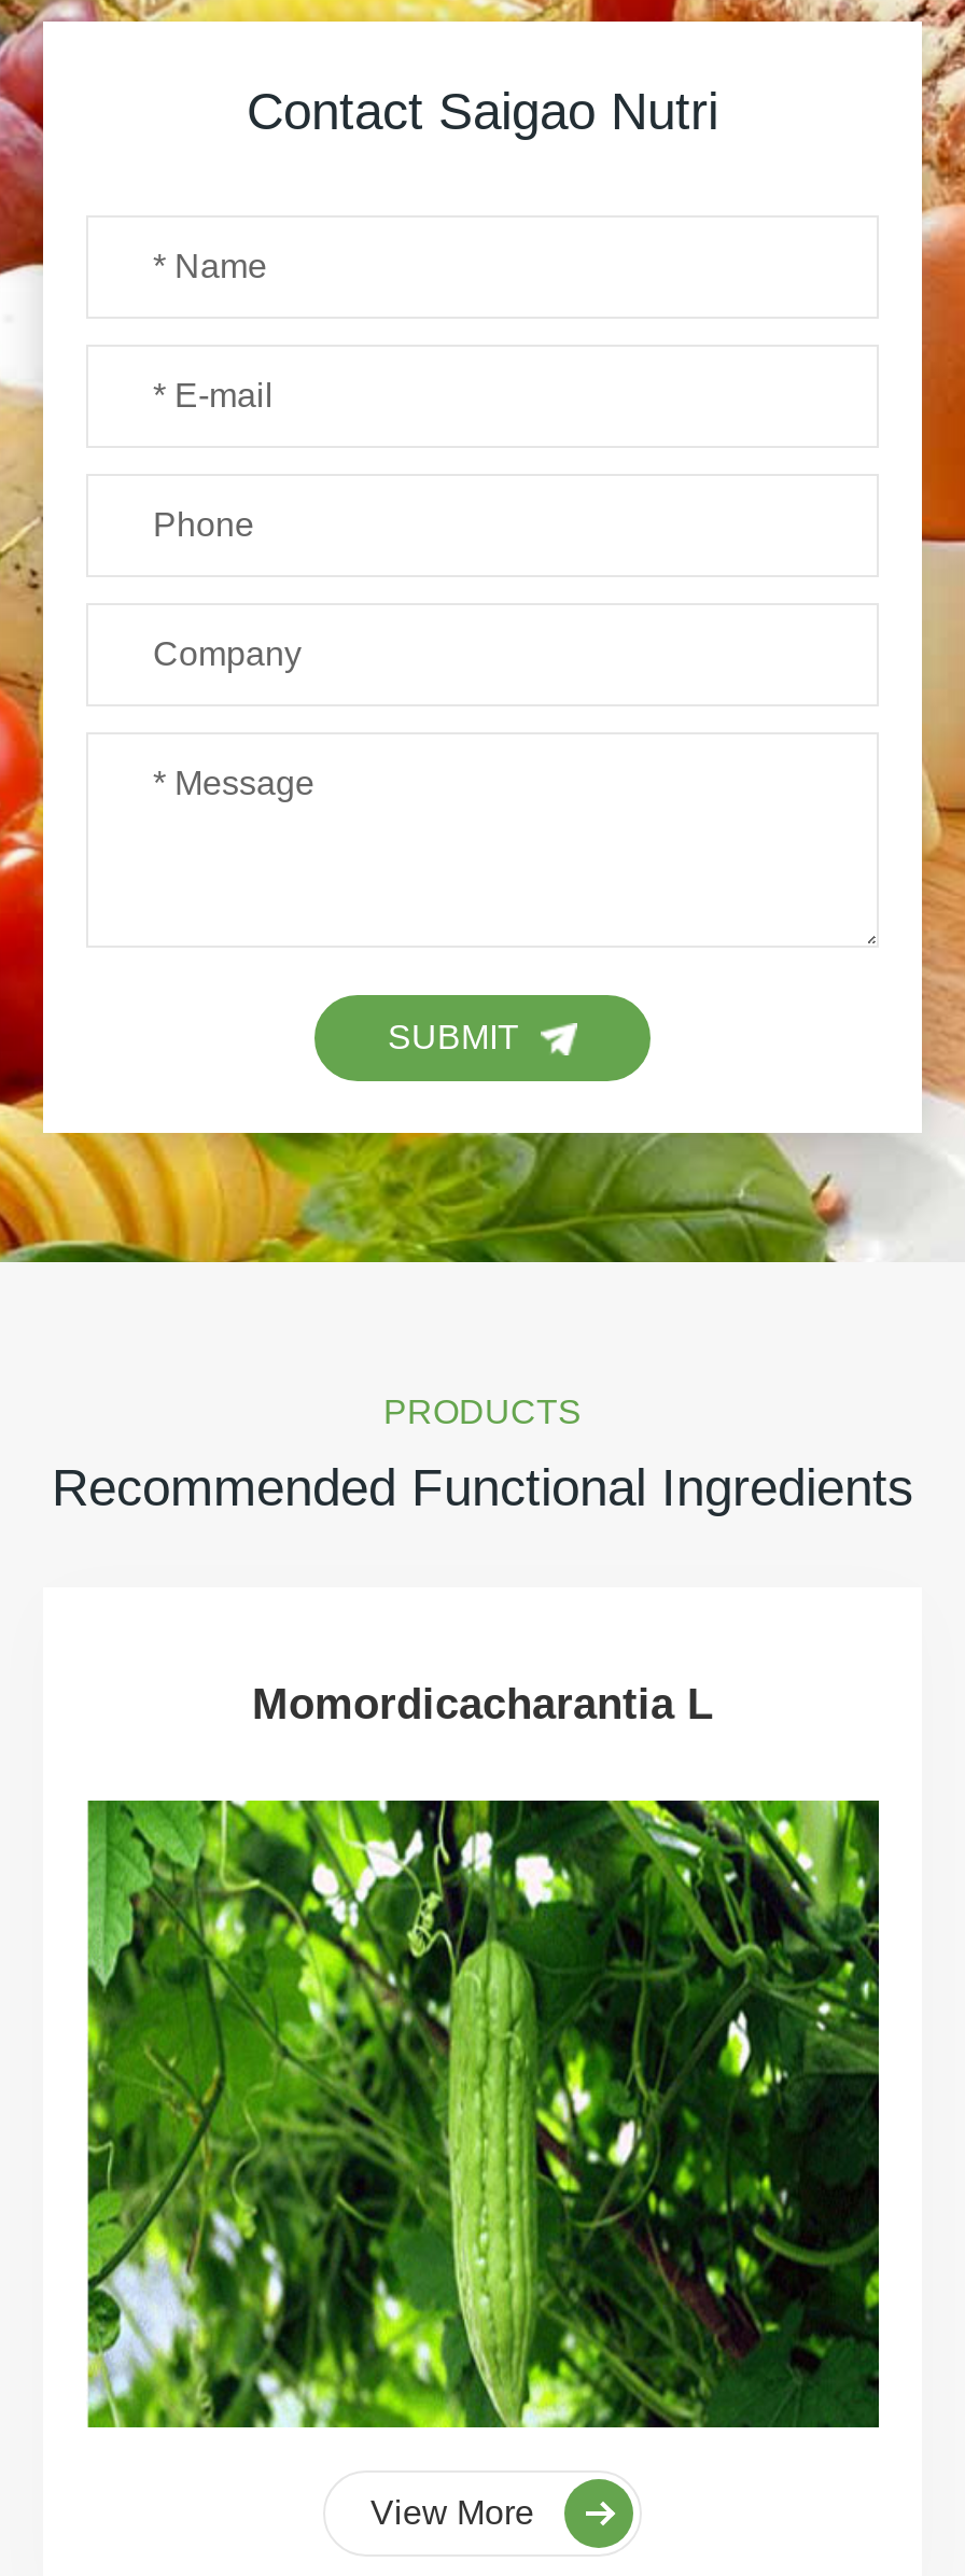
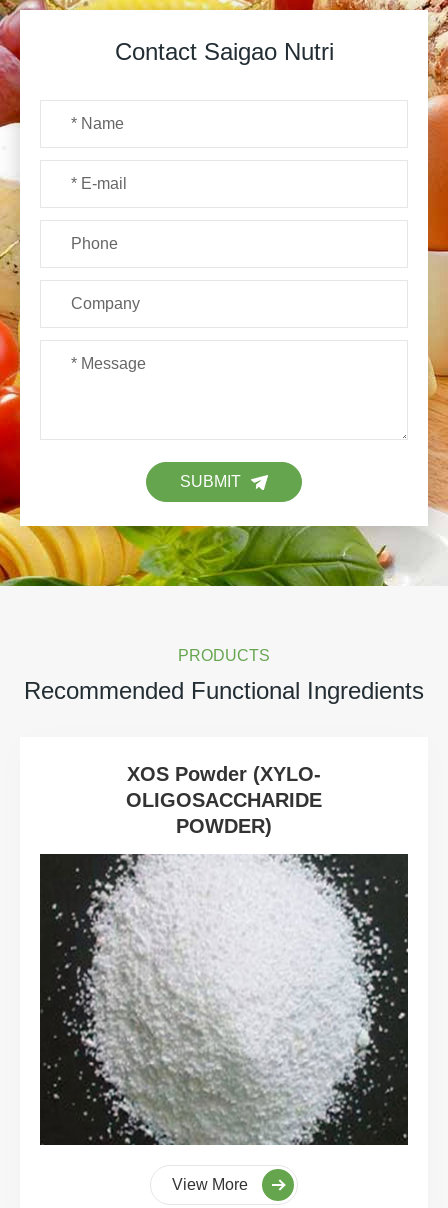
[252,1680,713,1727] Momordicacharantia L -> [126,763,322,837] XOS Powder (XYLO- | OLIGOSACCHARIDE | POWDER)
[86,1798,881,2430] [image] -> [39,853,408,1146] [image]

